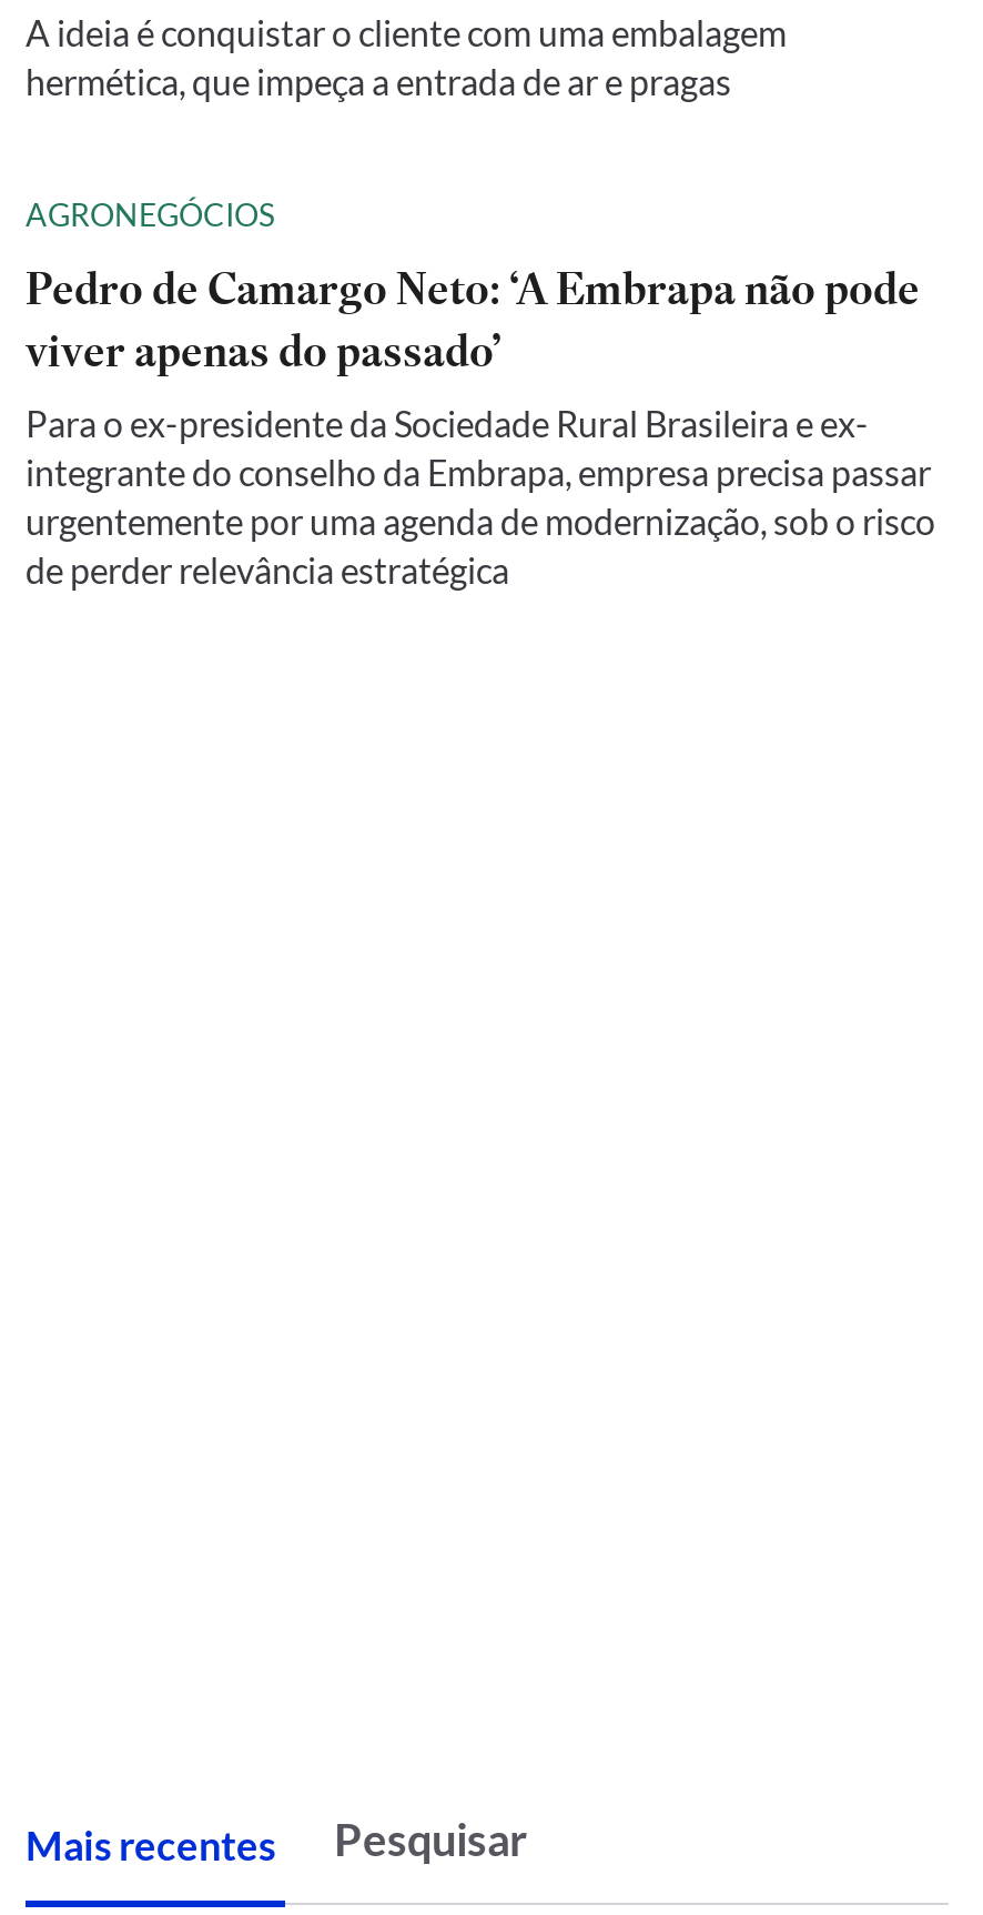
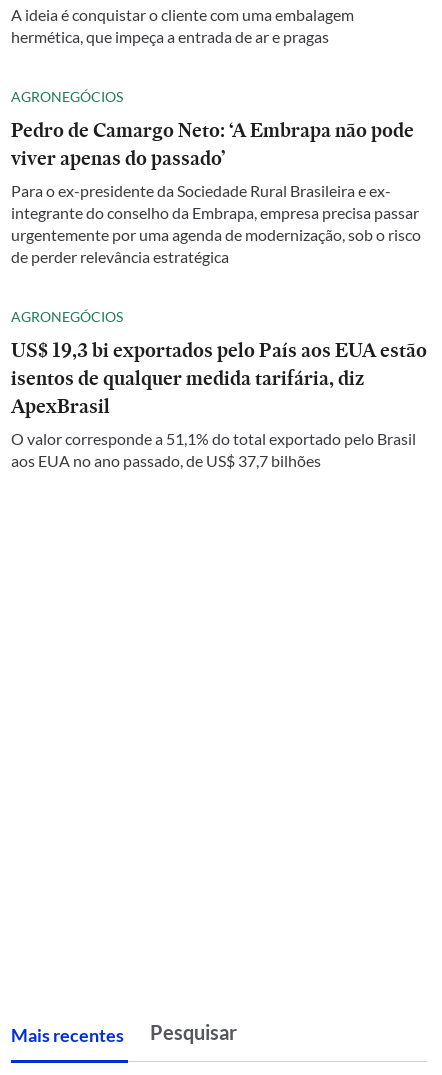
none -> [11,307,427,470] AGRONEGÓCIOS | US$ 19,3 bi exportados pelo País aos EUA estão | isentos de qualquer medida tarifária, diz | ApexBrasil | O valor corresponde a 51,1% do total exportado pelo Brasil | aos EUA no ano passado, de US$ 37,7 bilhões

